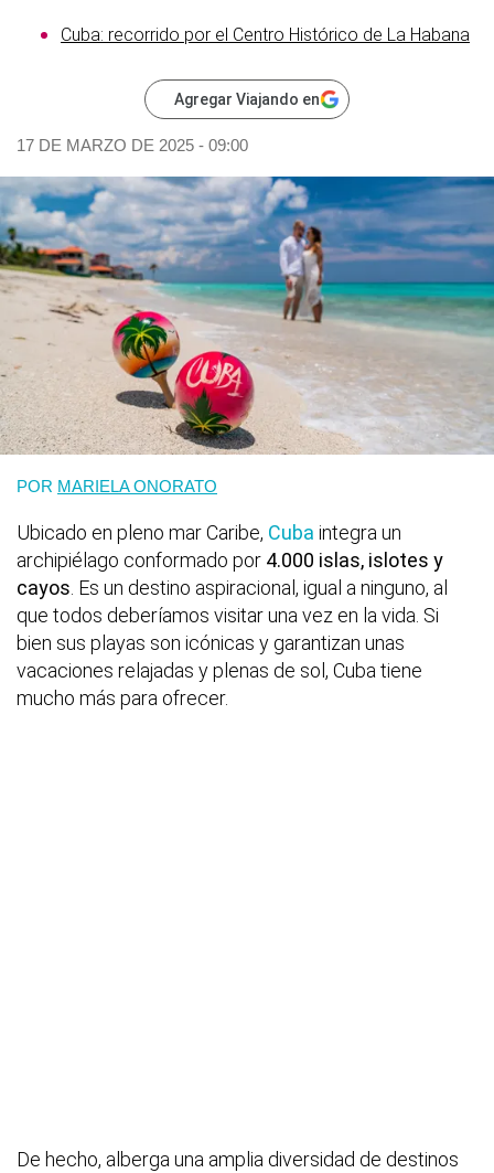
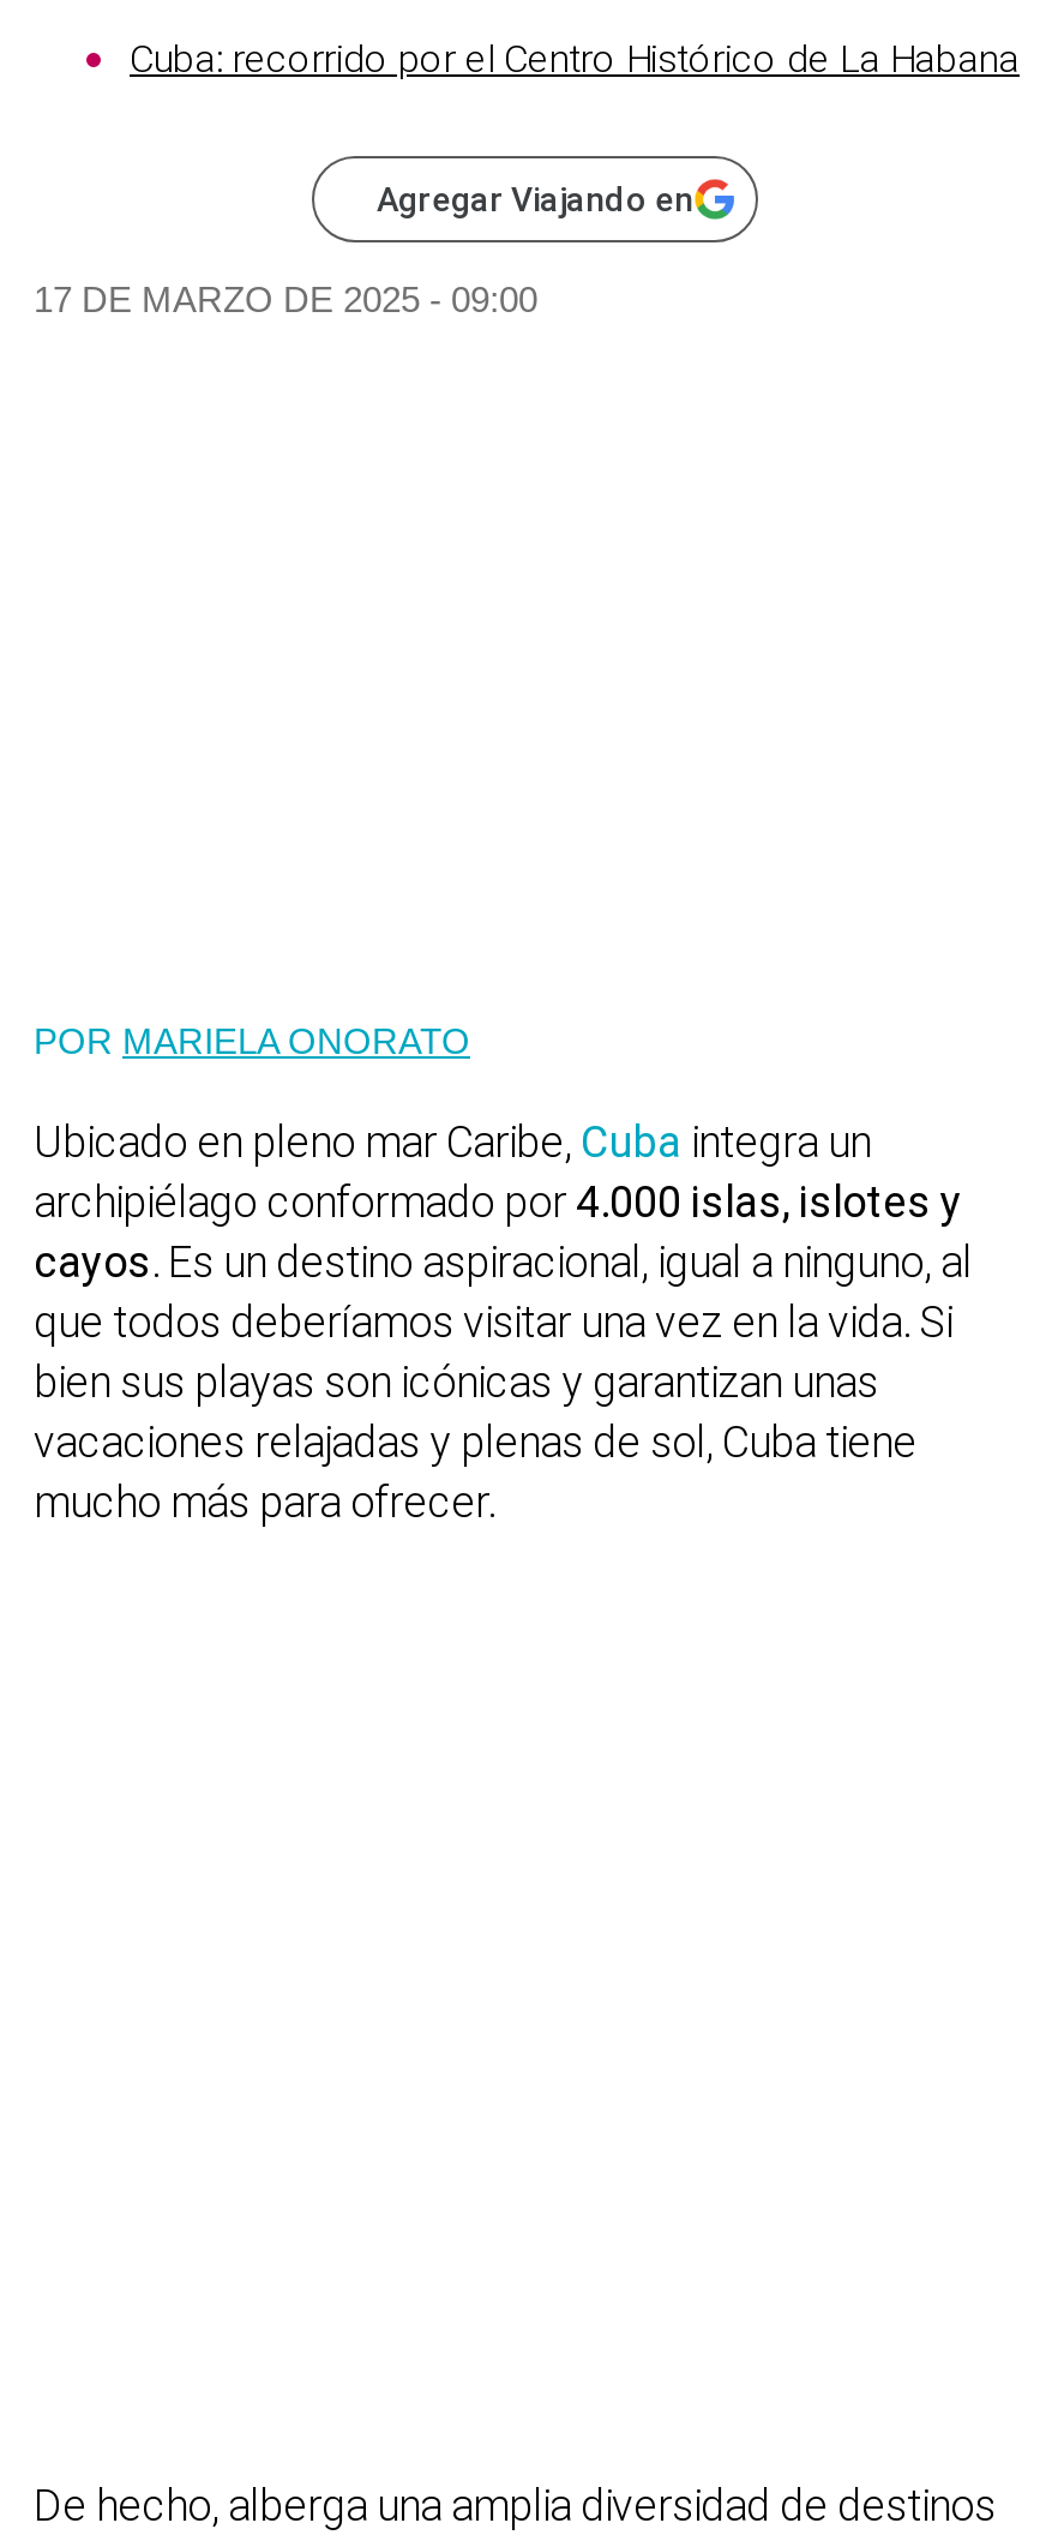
[3,175,491,456] [image] -> none

